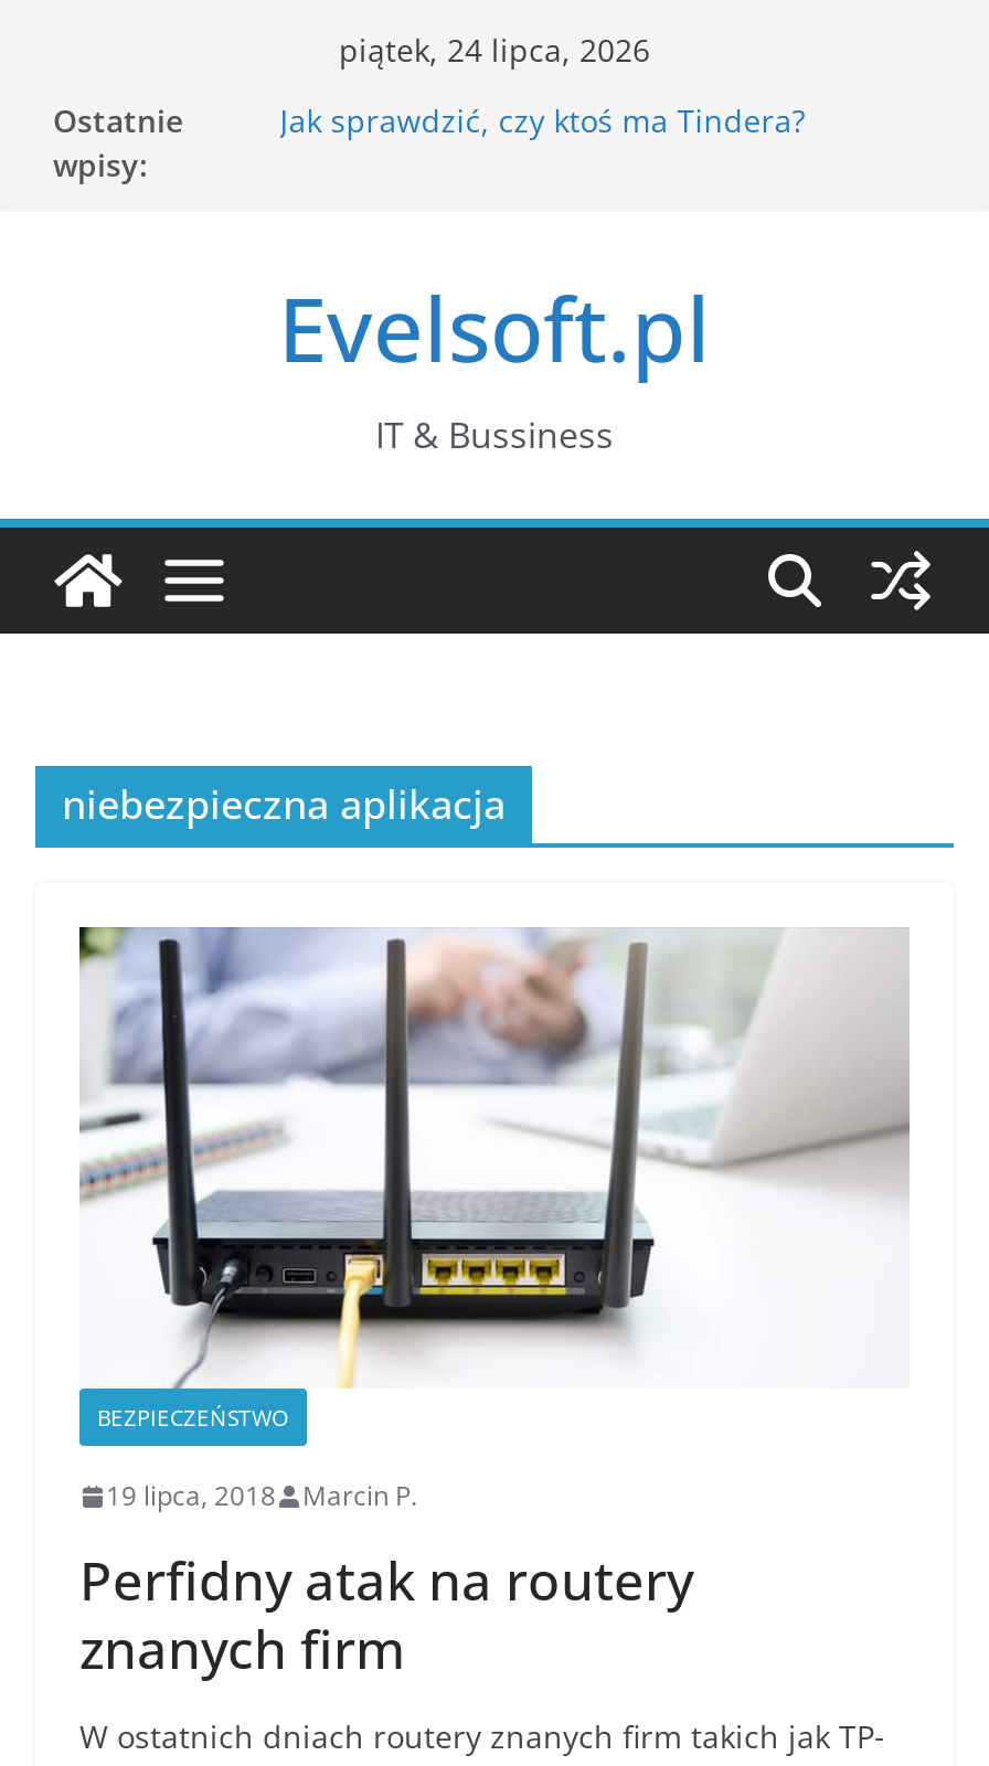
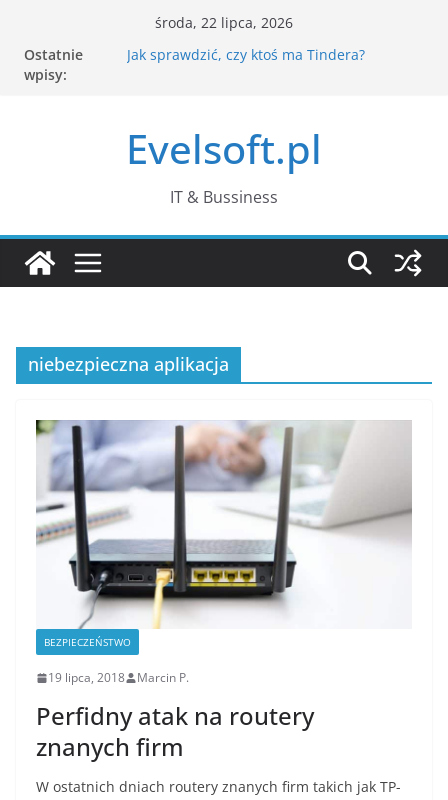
[339,29,650,71] piątek, 24 lipca, 2026 -> [155,13,293,32] środa, 22 lipca, 2026

